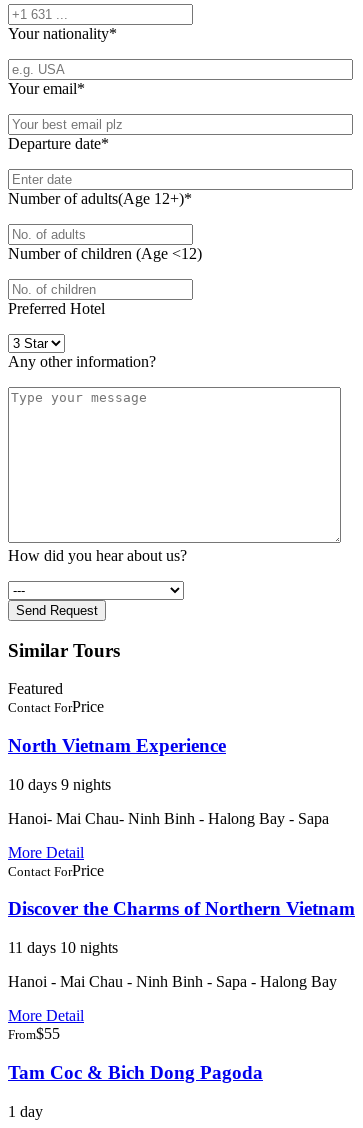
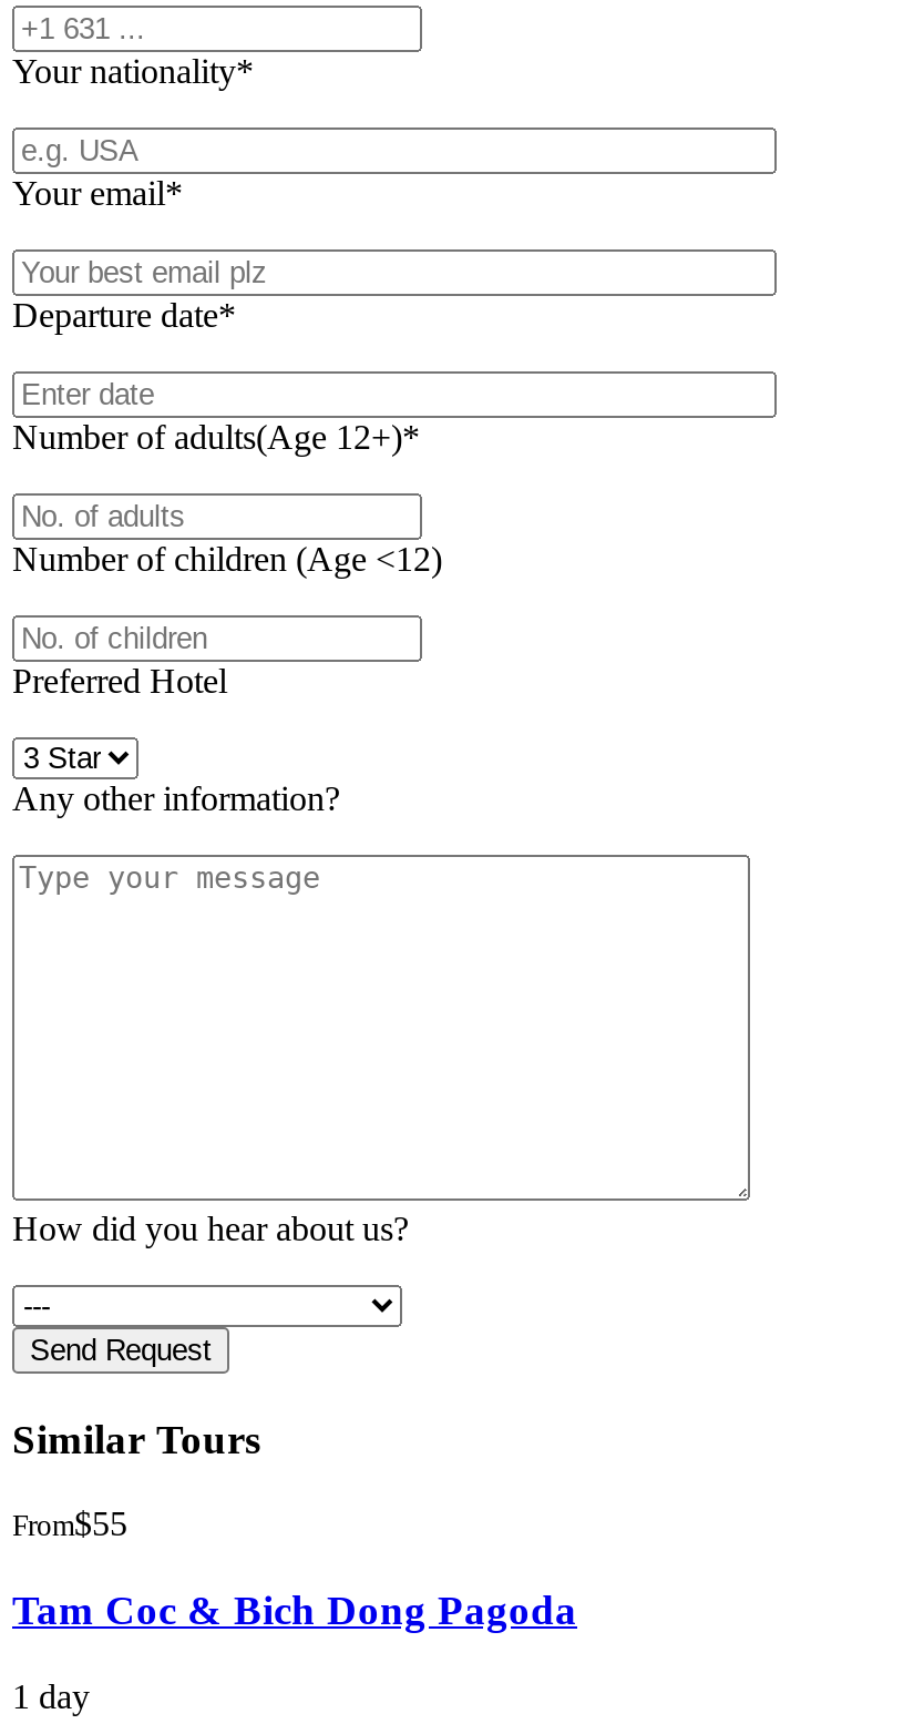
[8,680,355,1024] Featured | Contact ForPrice | North Vietnam Experience | 10 days 9 nights | Hanoi- Mai Chau- Ninh Binh - Halong Bay - Sapa | More Detail | Contact ForPrice | Discover the Charms of Northern Vietnam | 11 days 10 nights | Hanoi - Mai Chau - Ninh Binh - Sapa - Halong Bay | More Detail -> none

